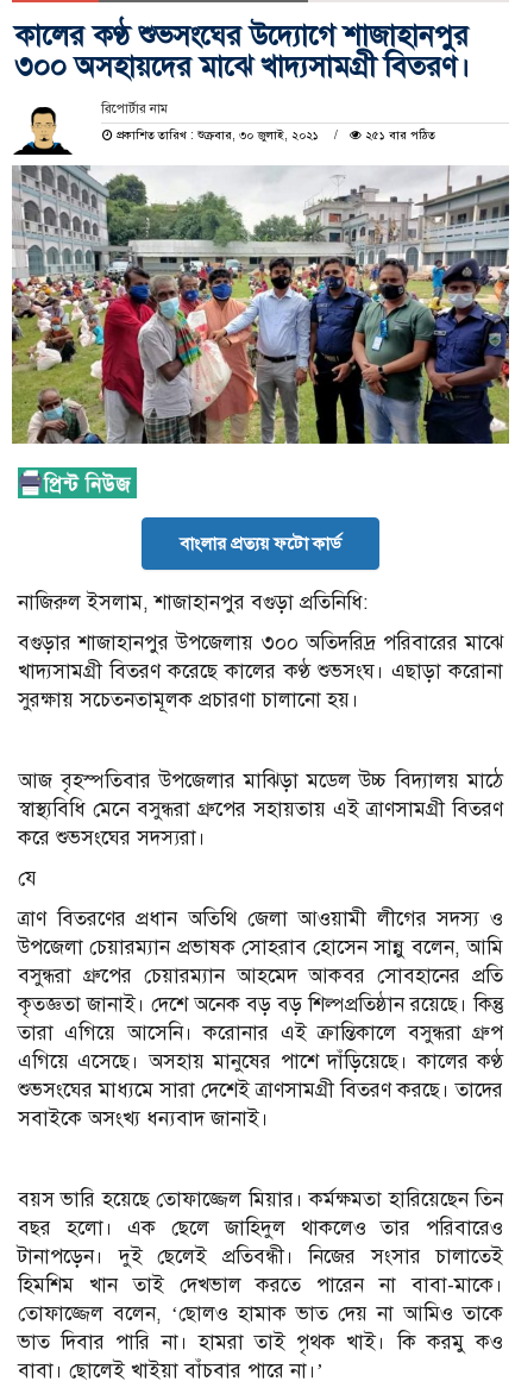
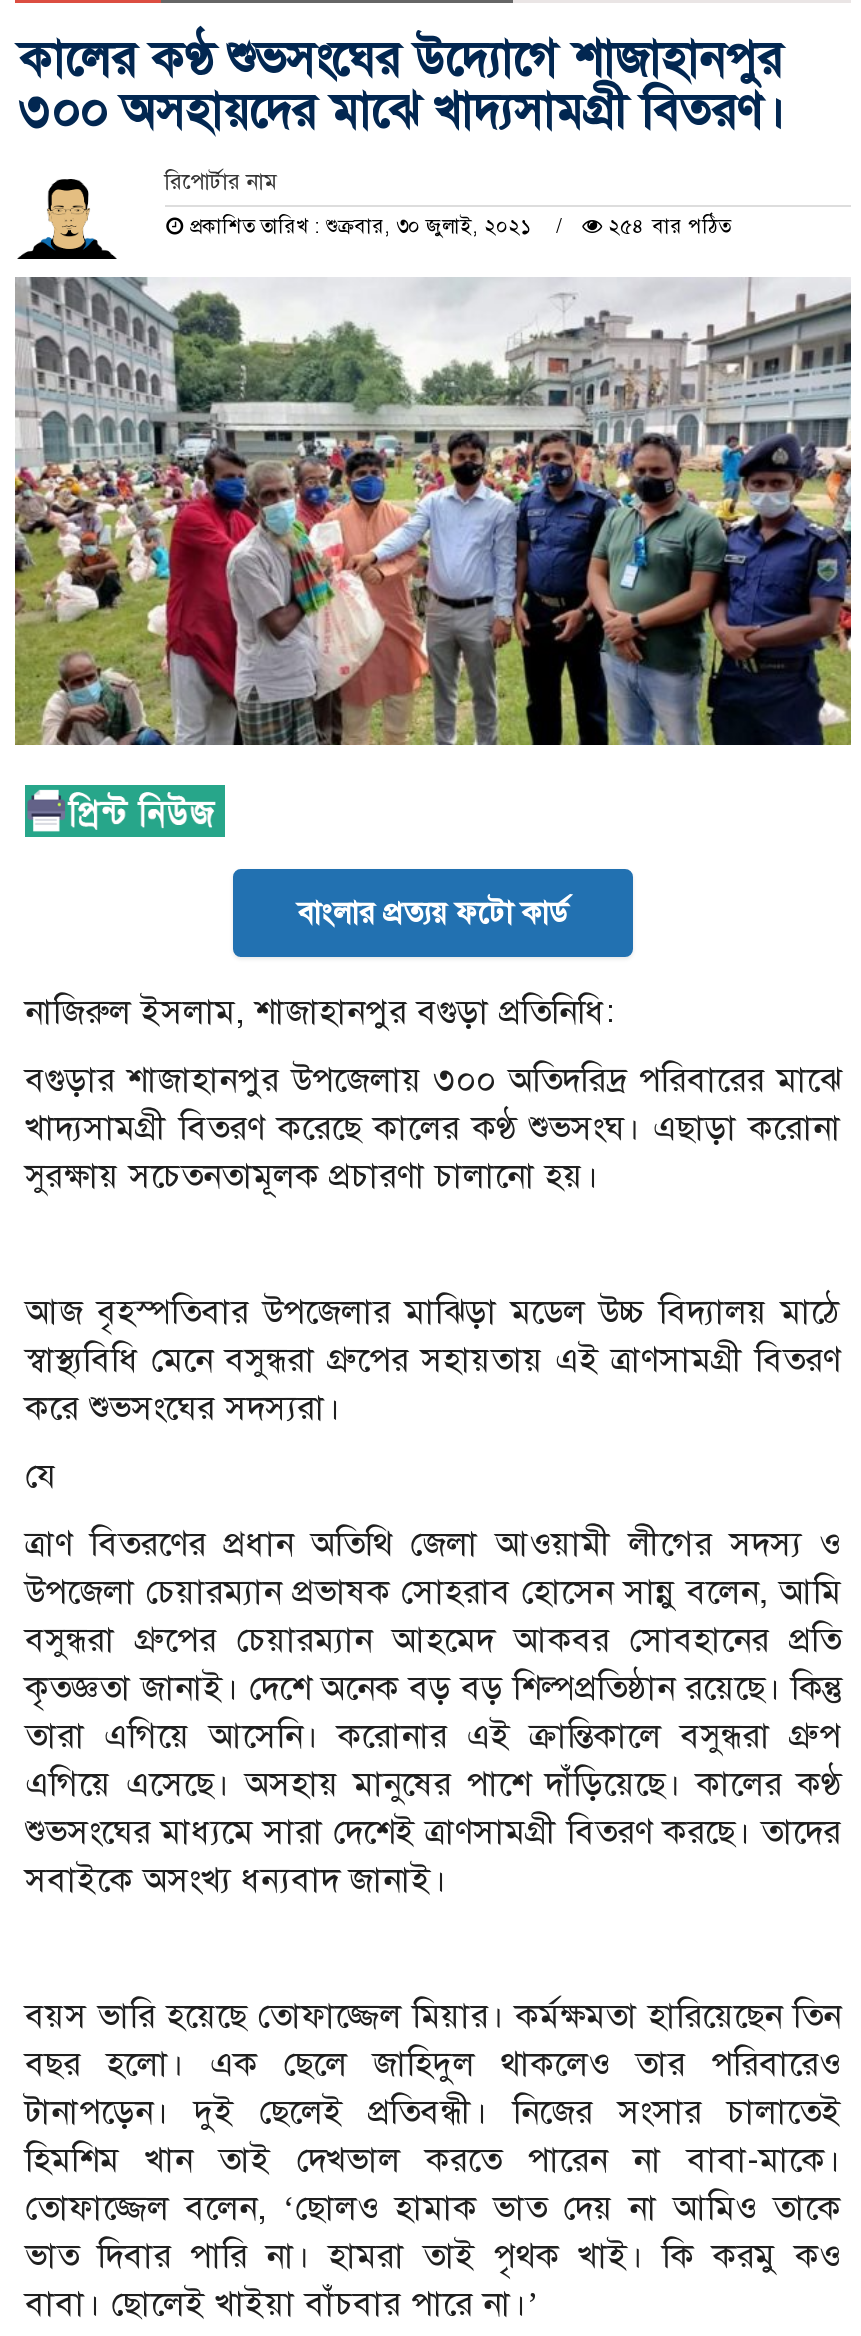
[361,127,435,142] ২৫১ বার পঠিত -> [602,212,730,238] ২৫৪ বার পঠিত

